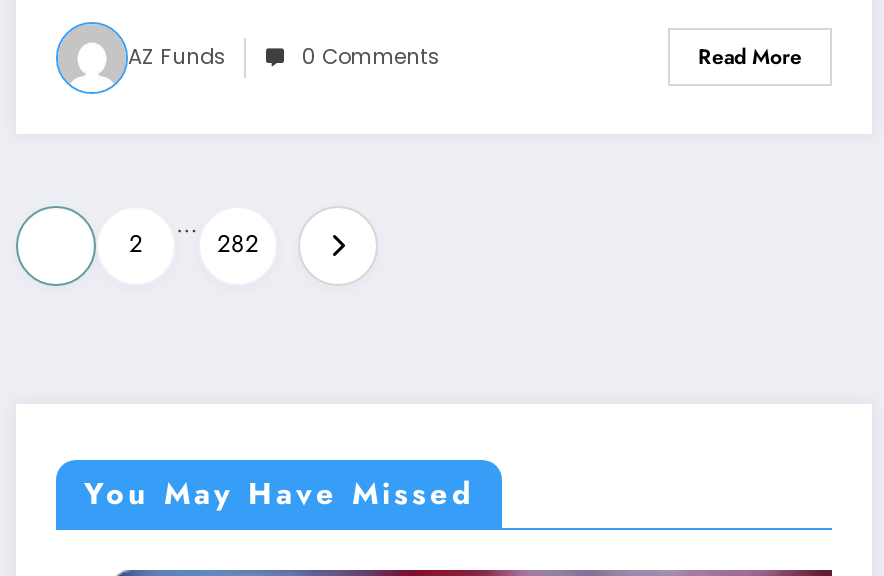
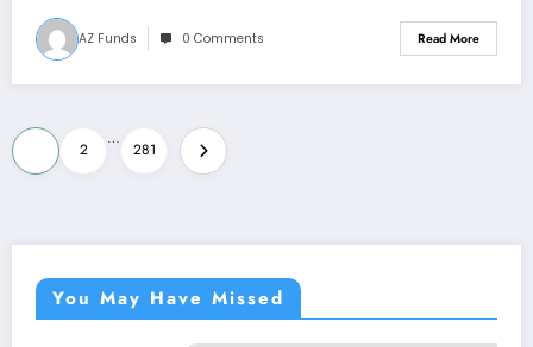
[217,226,259,262] 282 -> [133,139,155,161] 281

